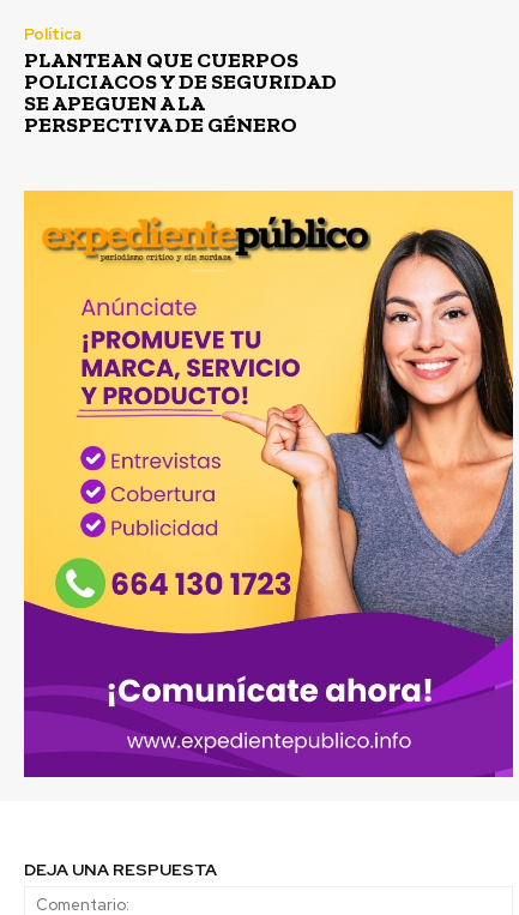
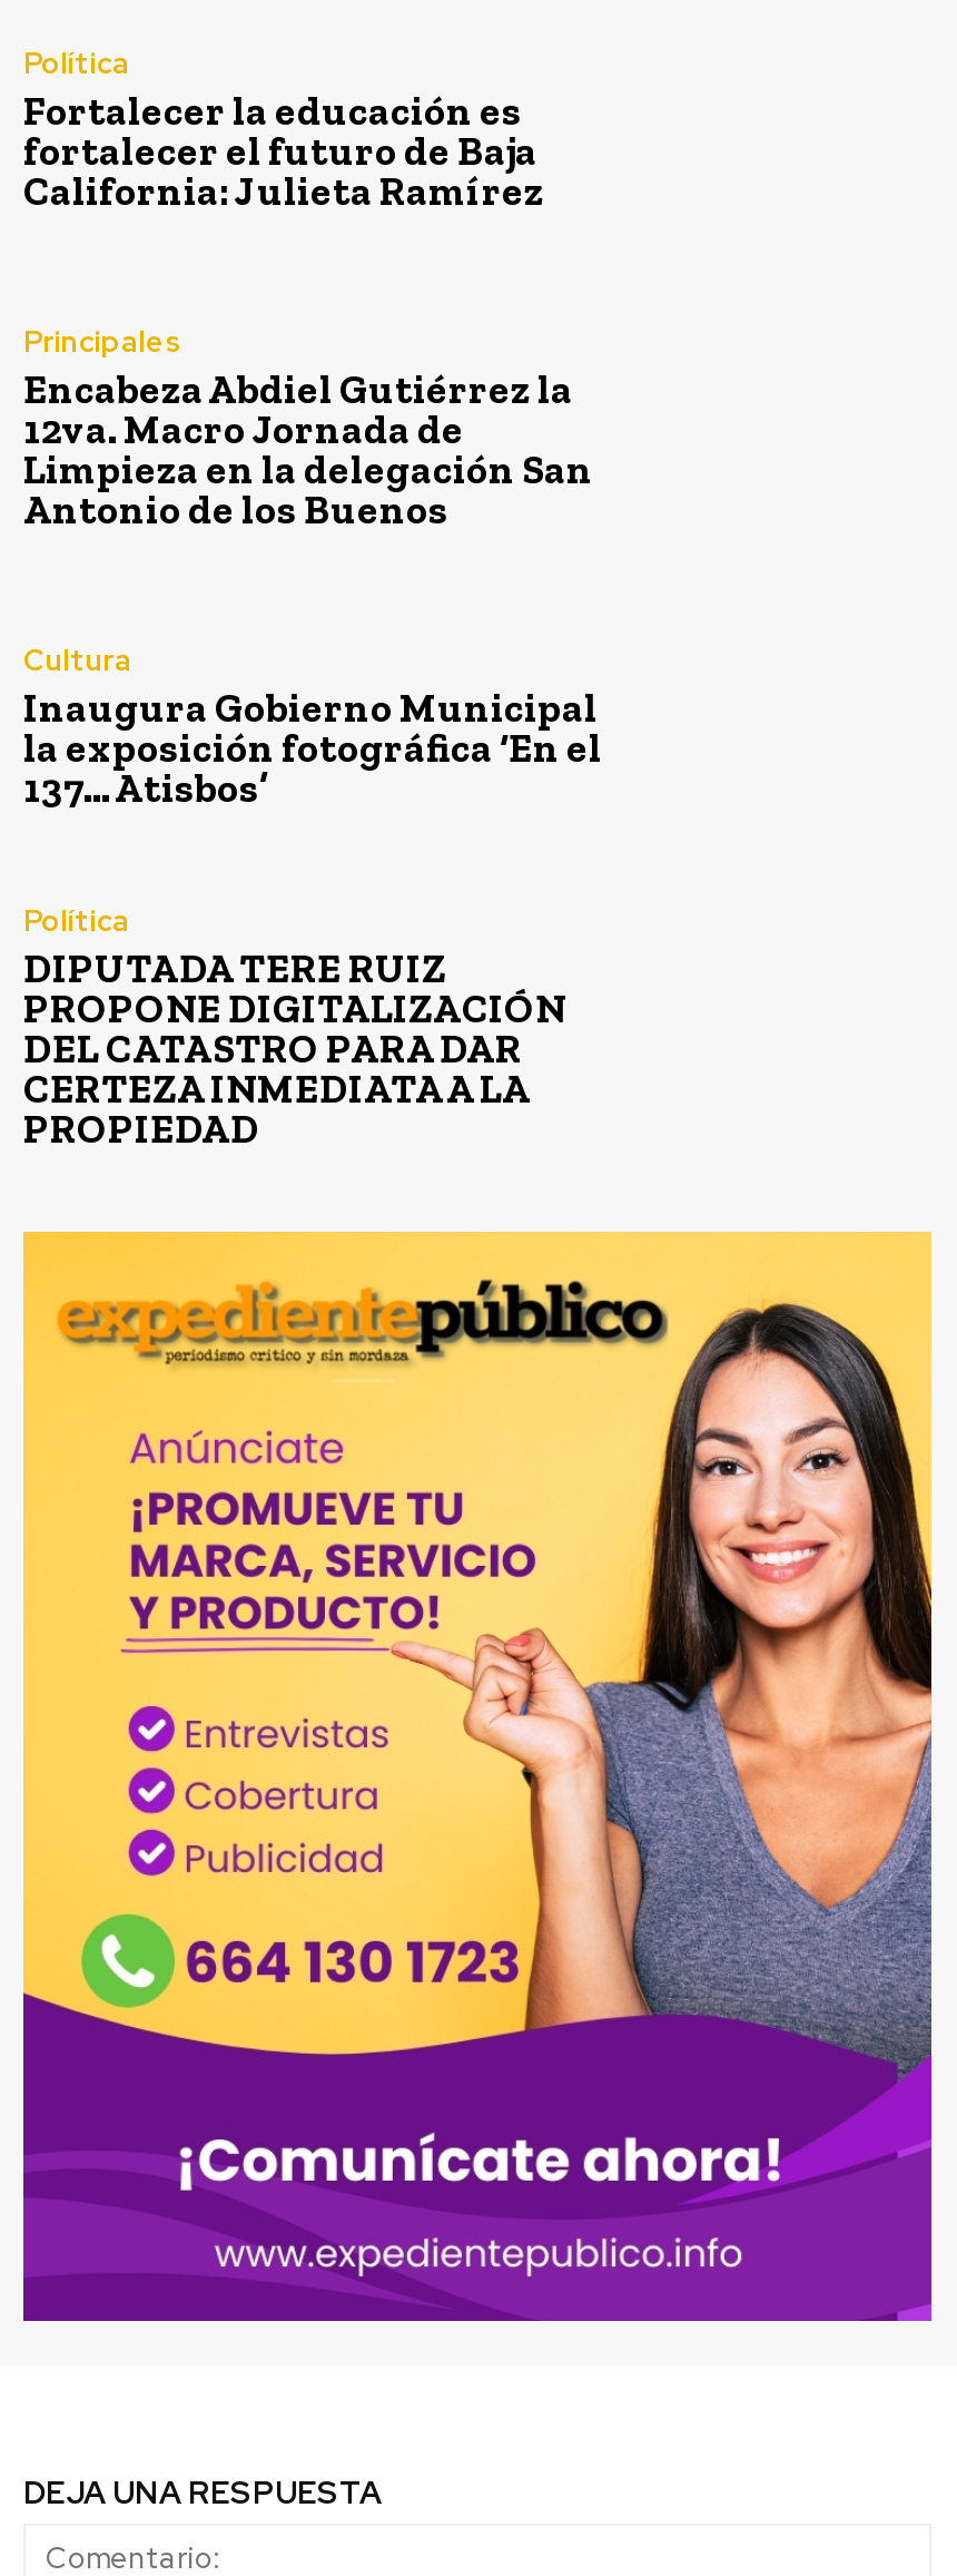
[24,47,337,138] PLANTEAN QUE CUERPOS | POLICIACOS Y DE SEGURIDAD | SE APEGUEN A LA | PERSPECTIVA DE GÉNERO -> [23,87,602,1154] Fortalecer la educación es | fortalecer el futuro de Baja | California: Julieta Ramírez | Principales | Encabeza Abdiel Gutiérrez la | 12va. Macro Jornada de | Limpieza en la delegación San | Antonio de los Buenos | Cultura | Inaugura Gobierno Municipal | la exposición fotográfica ‘En el | 137… Atisbos’ | Política | DIPUTADA TERE RUIZ | PROPONE DIGITALIZACIÓN | DEL CATASTRO PARA DAR | CERTEZA INMEDIATA A LA | PROPIEDAD

